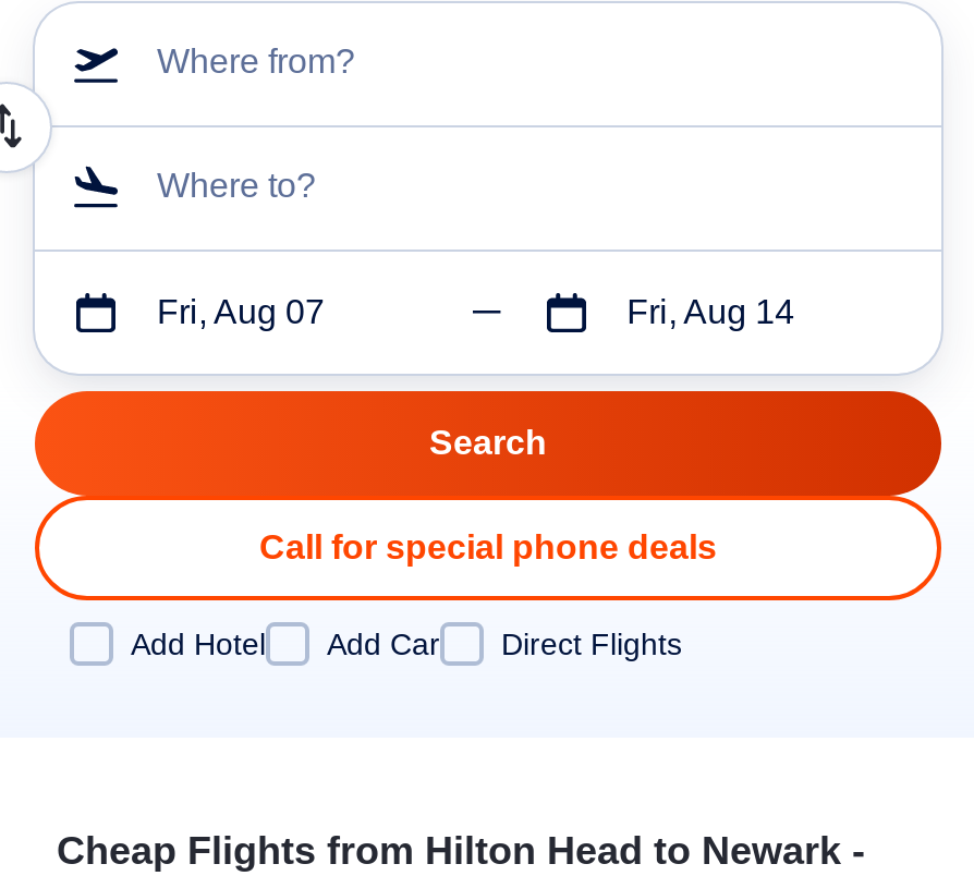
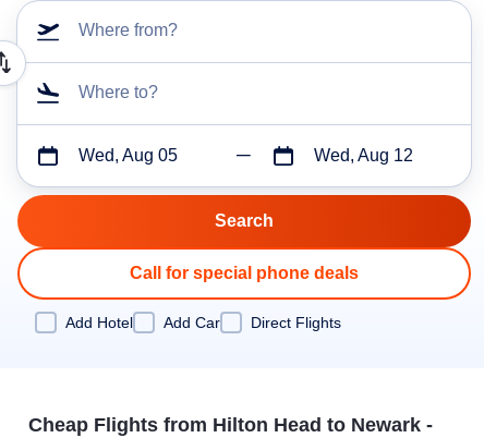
[157,293,325,330] Fri, Aug 07 -> [78,146,178,165] Wed, Aug 05
[627,293,795,330] Fri, Aug 14 -> [314,146,413,165] Wed, Aug 12

